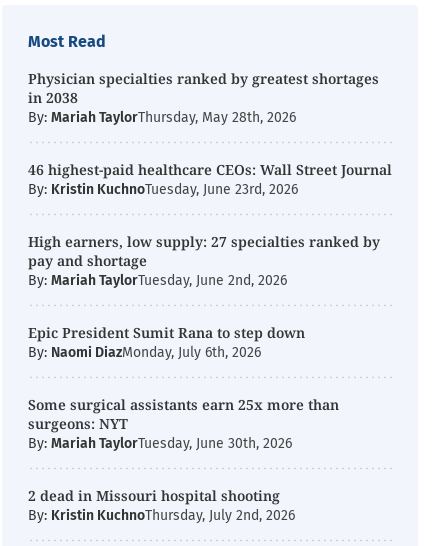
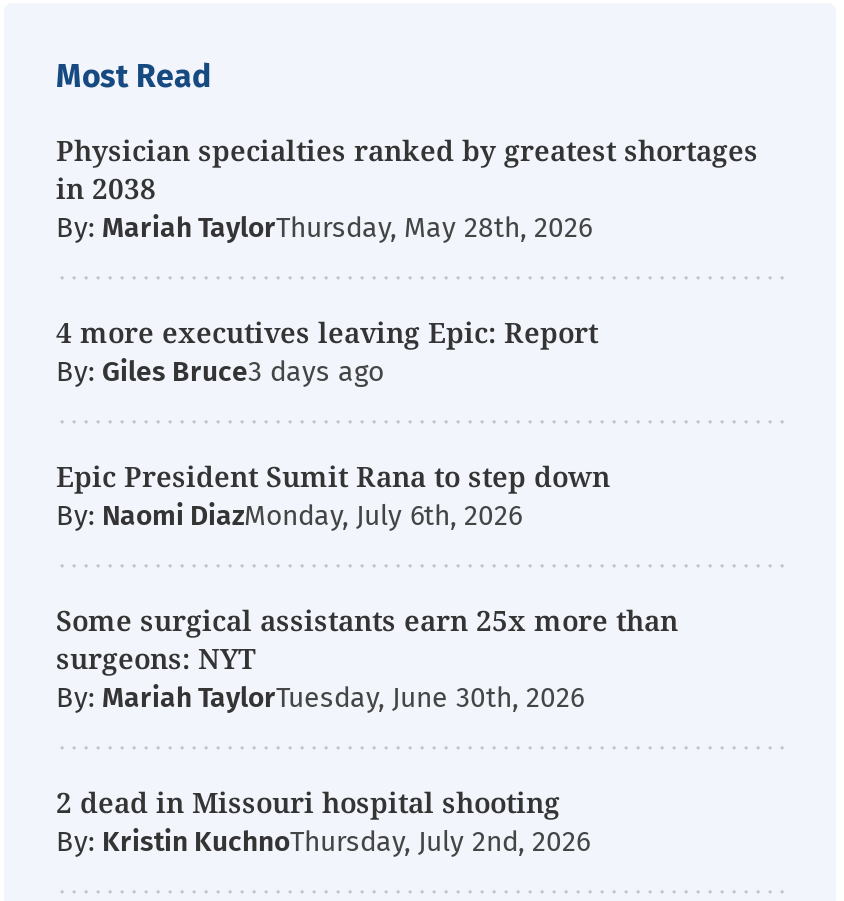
[28,160,392,289] 46 highest-paid healthcare CEOs: Wall Street Journal | By: Kristin KuchnoTuesday, June 23rd, 2026 | High earners, low supply: 27 specialties ranked by | pay and shortage | By: Mariah TaylorTuesday, June 2nd, 2026 -> [56,313,598,389] 4 more executives leaving Epic: Report | By: Giles Bruce

